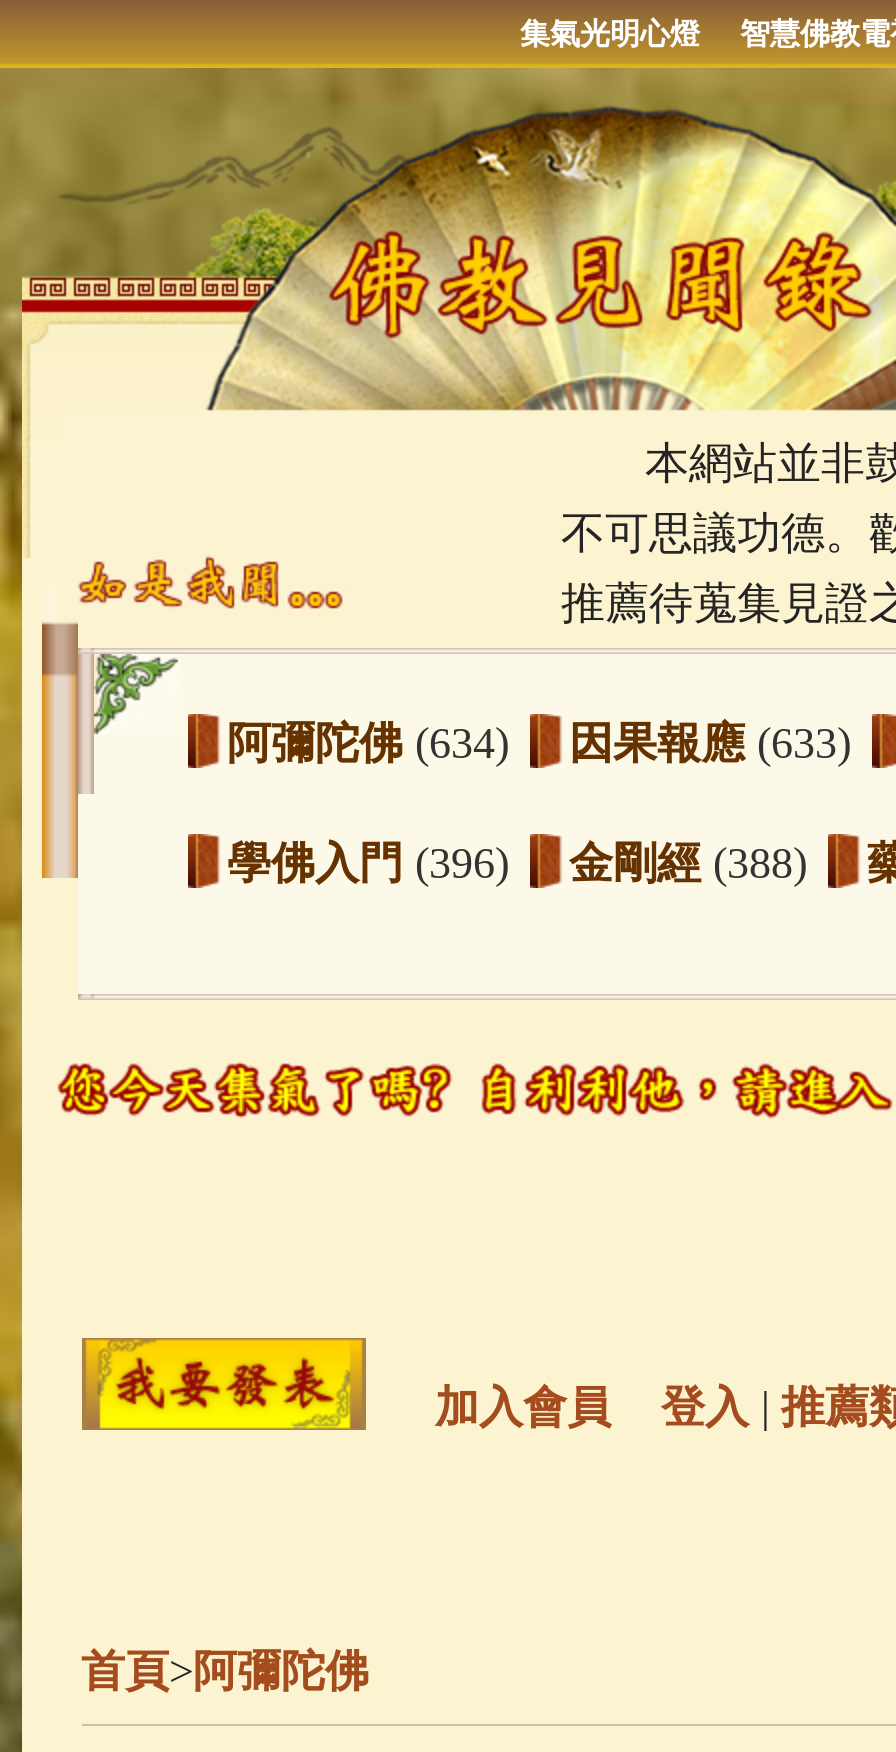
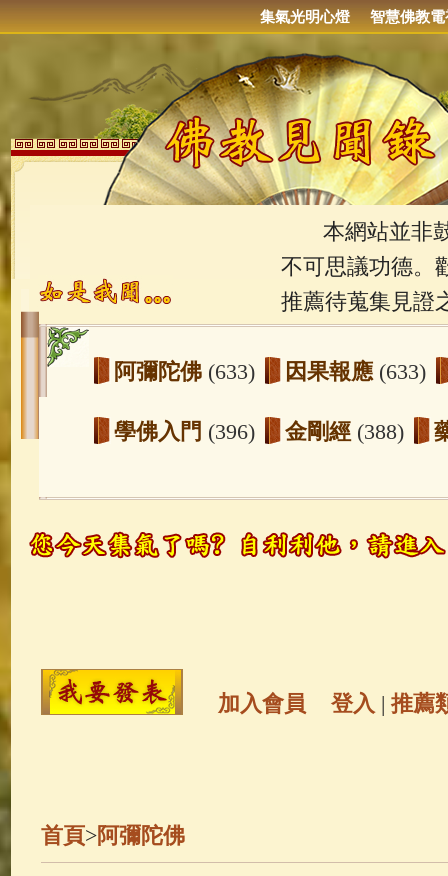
[227,718,851,768] 阿彌陀佛(634) 因果報應(633) -> [113,359,425,384] 阿彌陀佛(633) 因果報應(633)

